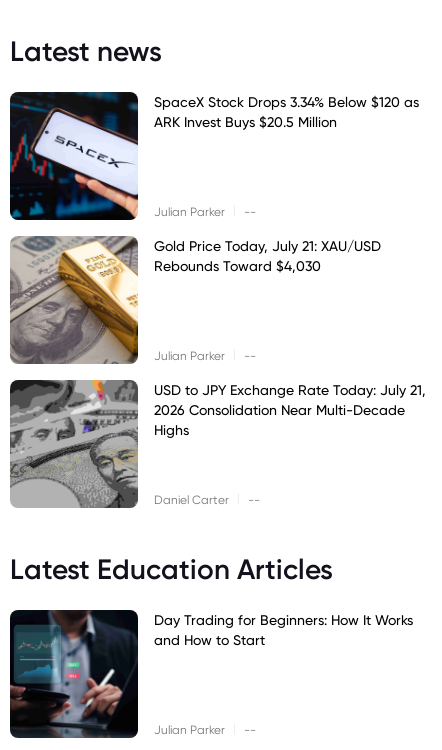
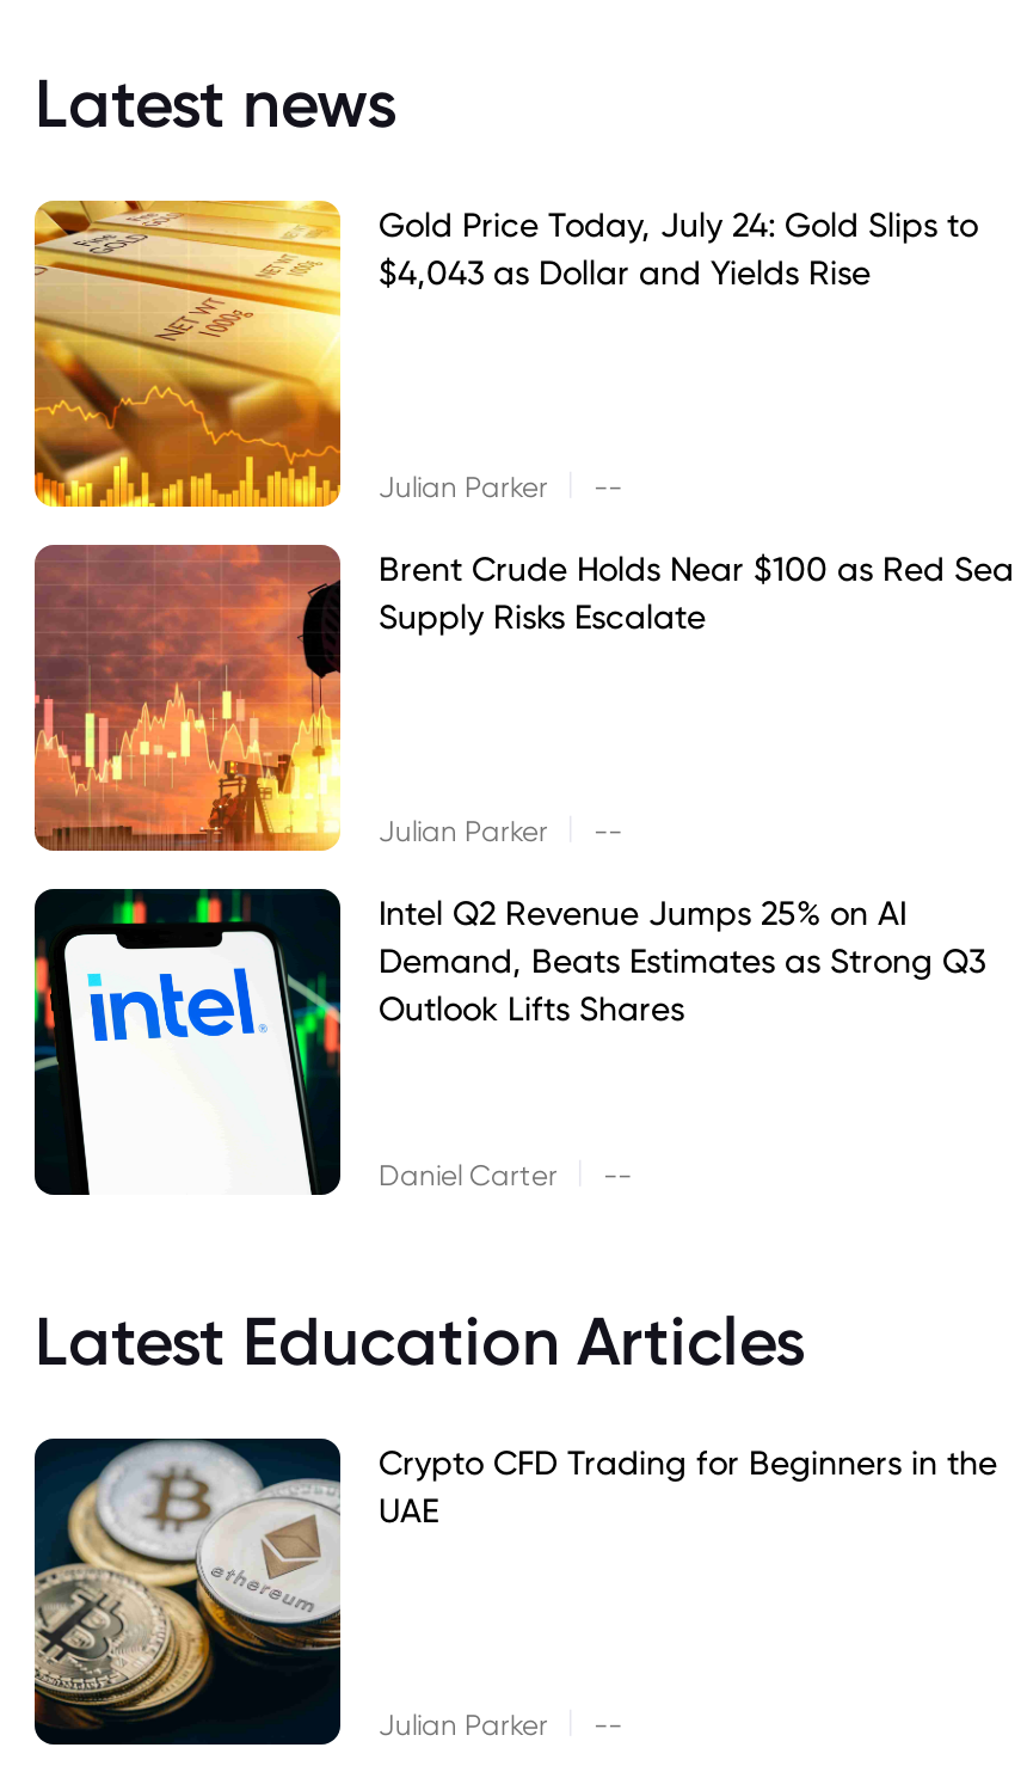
[9,91,419,221] [image] | SpaceX Stock Drops 3.34% Below $120 as | ARK Invest Buys $20.5 Million -> [32,198,978,509] [image] | Gold Price Today, July 24: Gold Slips to | $4,043 as Dollar and Yields Rise
[9,236,381,365] [image] | Gold Price Today, July 21: XAU/USD | Rebounds Toward $4,030 -> [32,542,1014,853] [image] | Brent Crude Holds Near $100 as Red Sea | Supply Risks Escalate
[9,379,426,509] [image] | USD to JPY Exchange Rate Today: July 21, | 2026 Consolidation Near Multi-Decade | Highs -> [32,887,985,1195] [image] | Intel Q2 Revenue Jumps 25% on AI | Demand, Beats Estimates as Strong Q3 | Outlook Lifts Shares
[9,610,413,739] [image] | Day Trading for Beginners: How It Works | and How to Start -> [32,1439,997,1745] [image] | Crypto CFD Trading for Beginners in the | UAE

